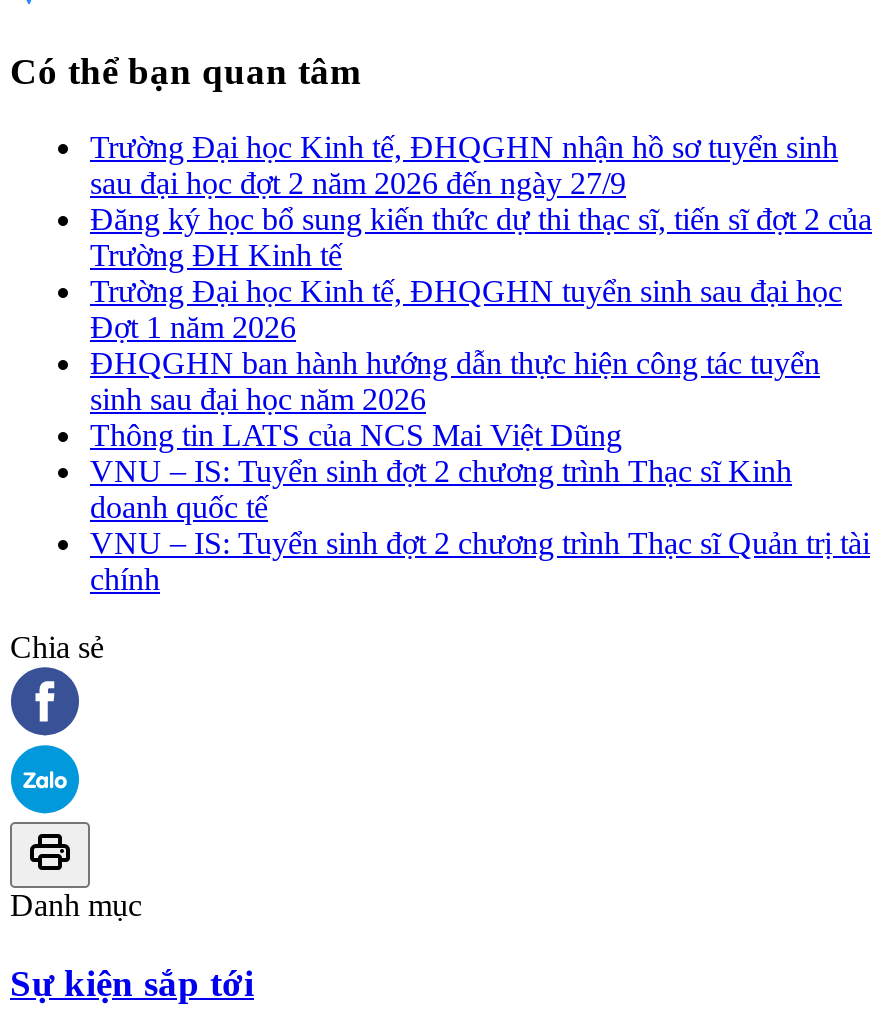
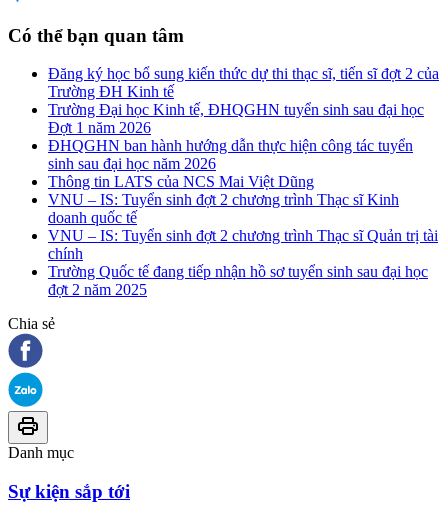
[90,130,838,200] Trường Đại học Kinh tế, ĐHQGHN nhận hồ sơ tuyển sinh | sau đại học đợt 2 năm 2026 đến ngày 27/9 -> none
moved [90,202,872,596] -> [48,65,439,262]: Đăng ký học bổ sung kiến thức dự thi thạc sĩ, tiến sĩ đợt 2 của | Trường ĐH Kinh tế | Trường Đại học Kinh tế, ĐHQGHN tuyển sinh sau đại học | ... | VNU – IS: Tuyển sinh đợt 2 chương trình Thạc sĩ Quản trị tài | chính
none -> [48,263,428,298] Trường Quốc tế đang tiếp nhận hồ sơ tuyển sinh sau đại học | đợt 2 năm 2025

